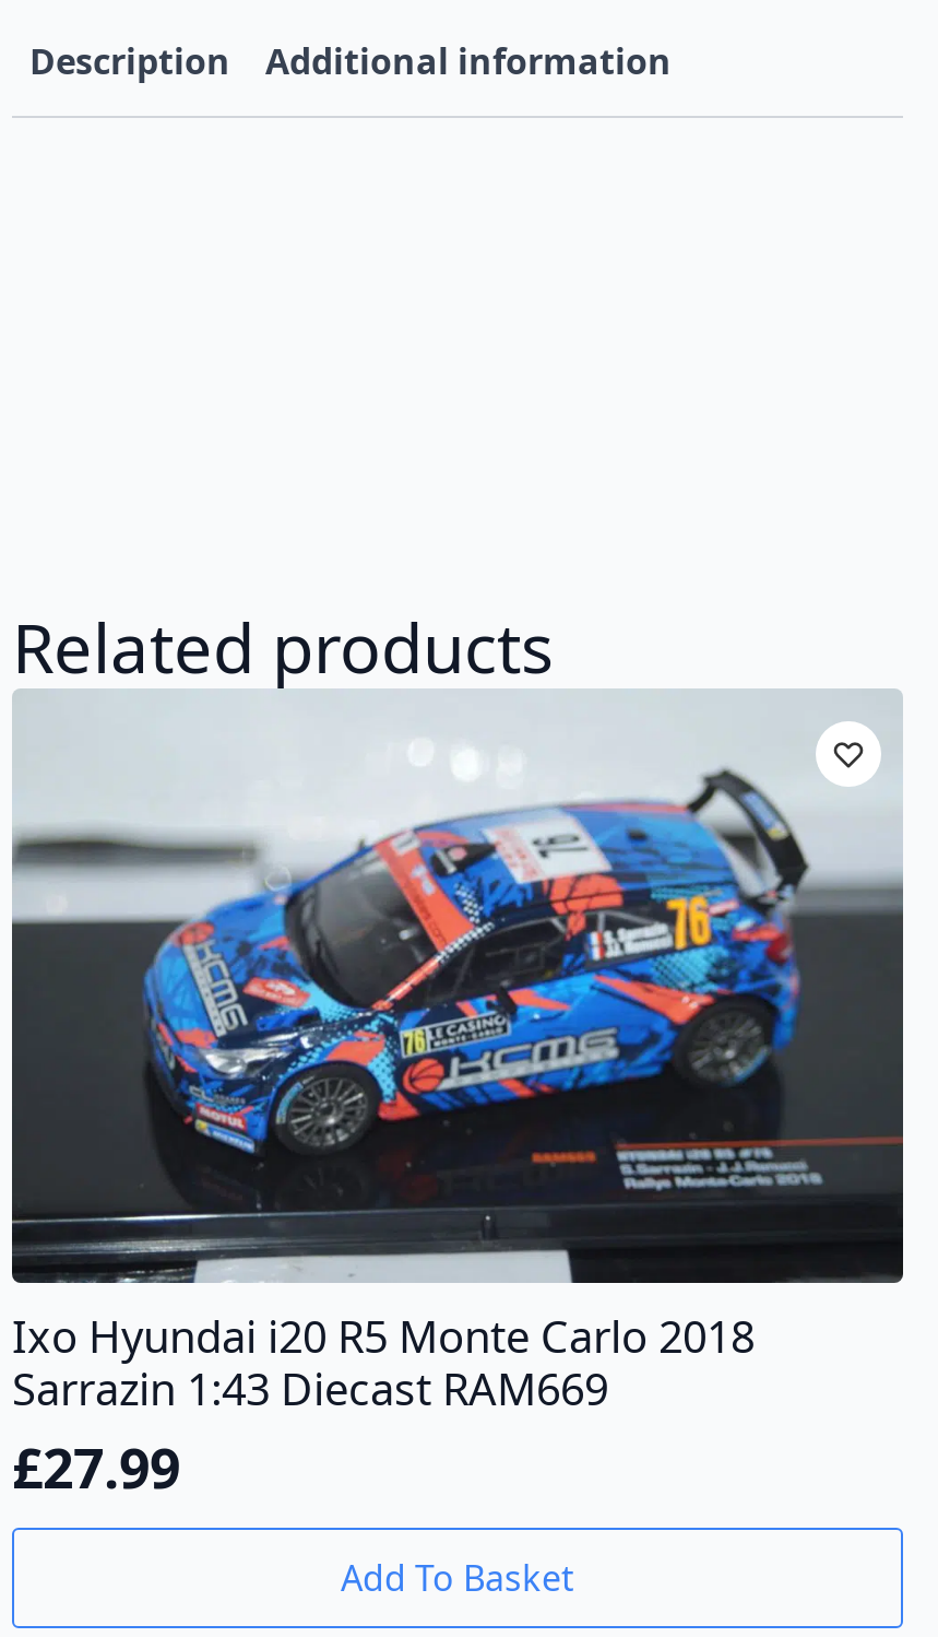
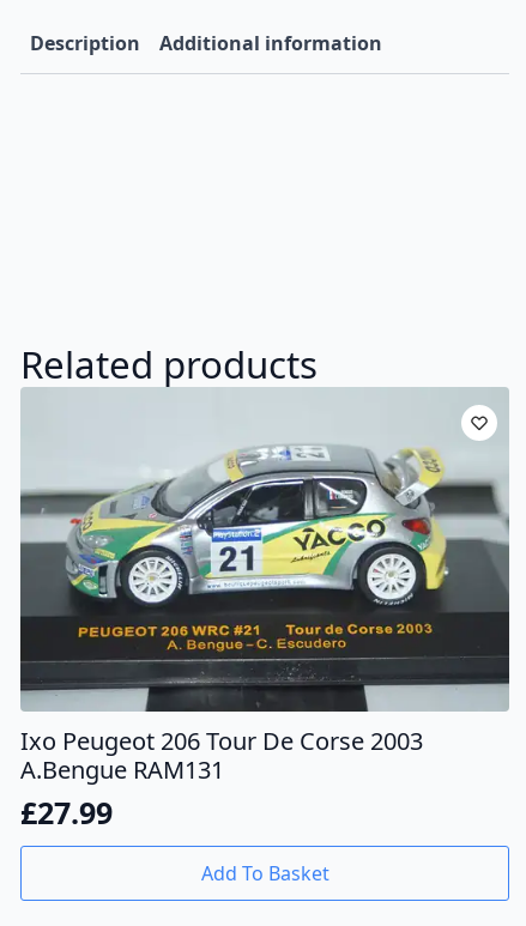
[12,742,903,1418] [image] | Ixo Hyundai i20 R5 Monte Carlo 2018 | Sarrazin 1:43 Diecast RAM669 -> [20,418,509,786] [image] | Ixo Peugeot 206 Tour De Corse 2003 | A.Bengue RAM131

